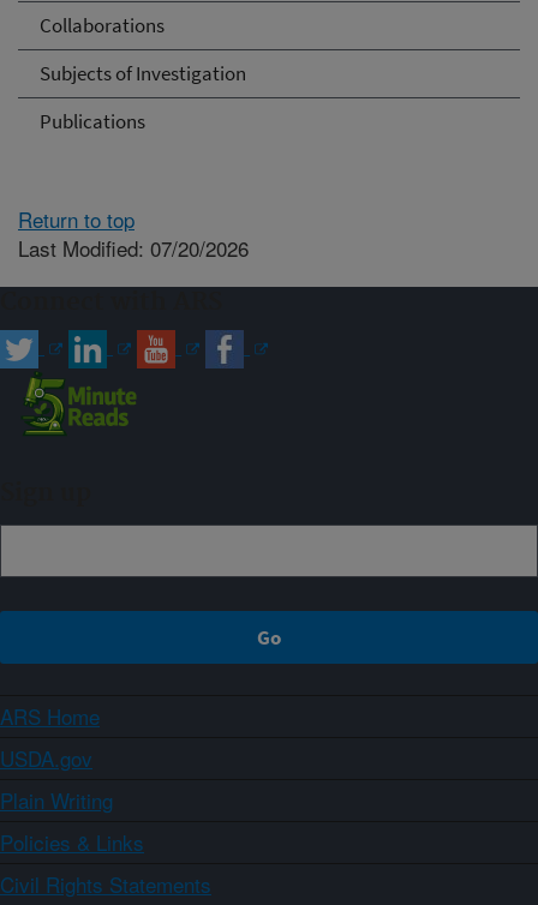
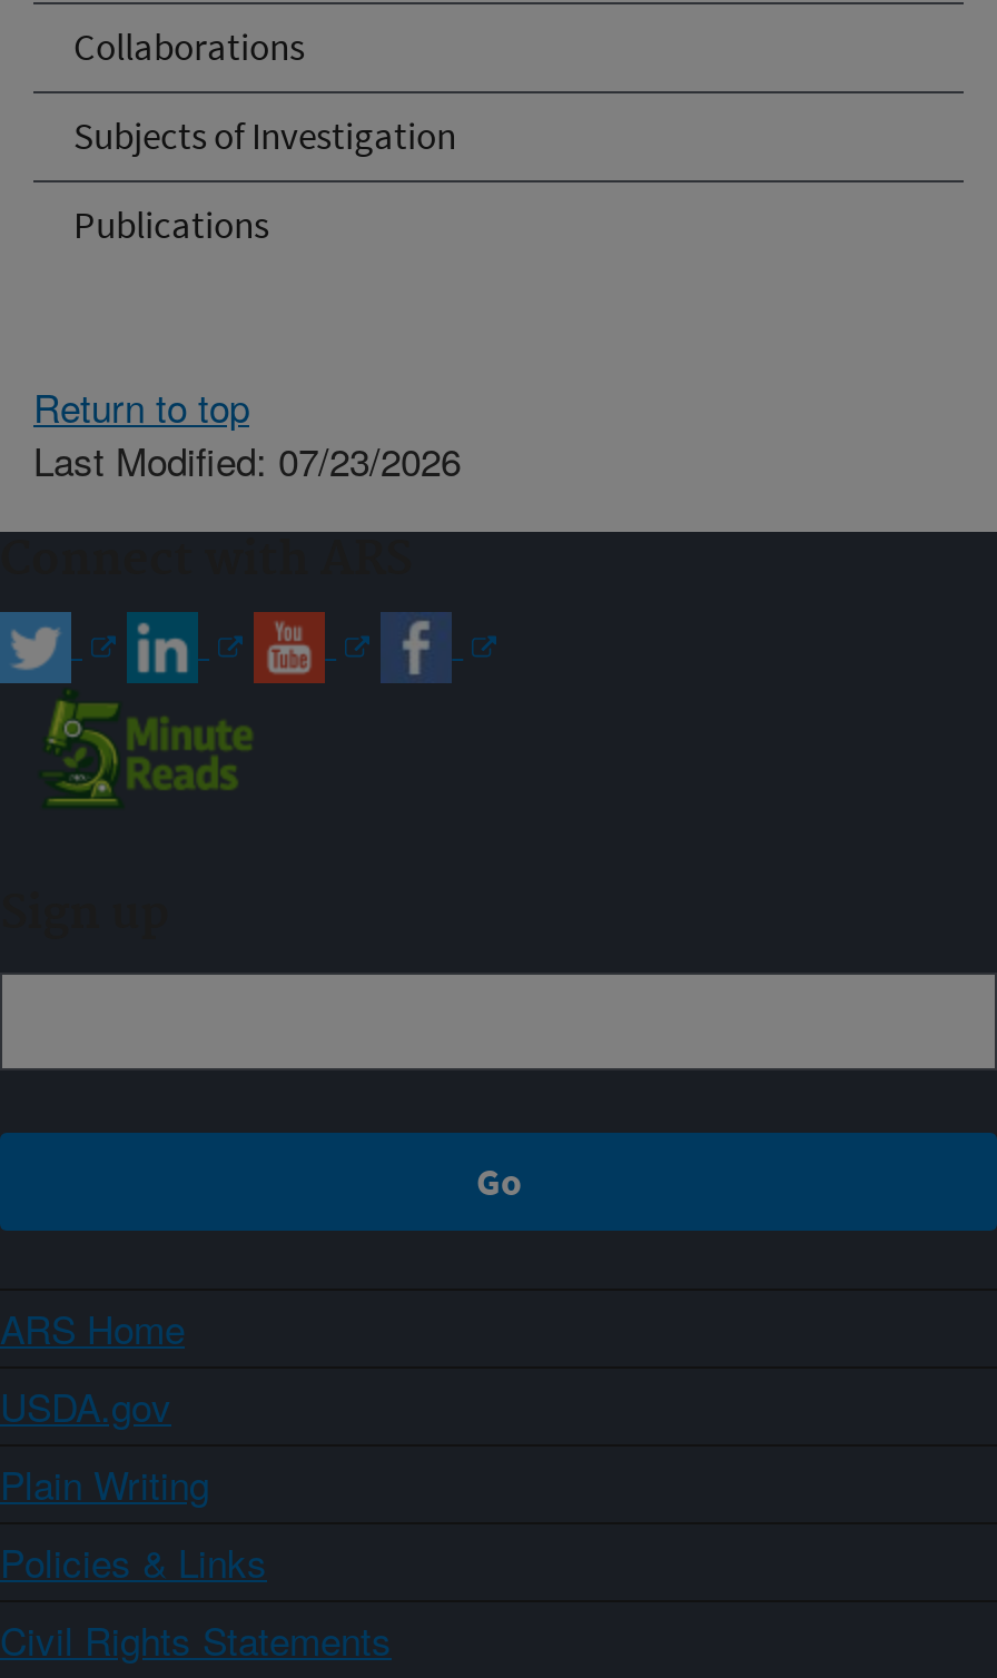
[18,232,249,262] Last Modified: 07/20/2026 -> [33,431,461,486] Last Modified: 07/23/2026

